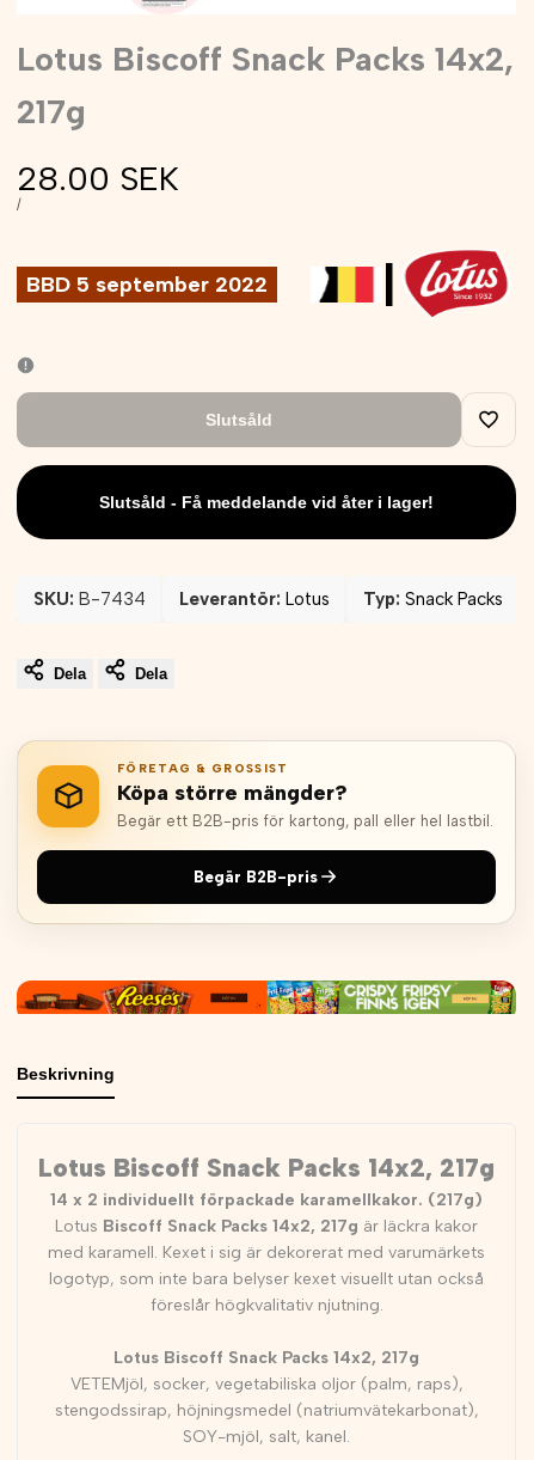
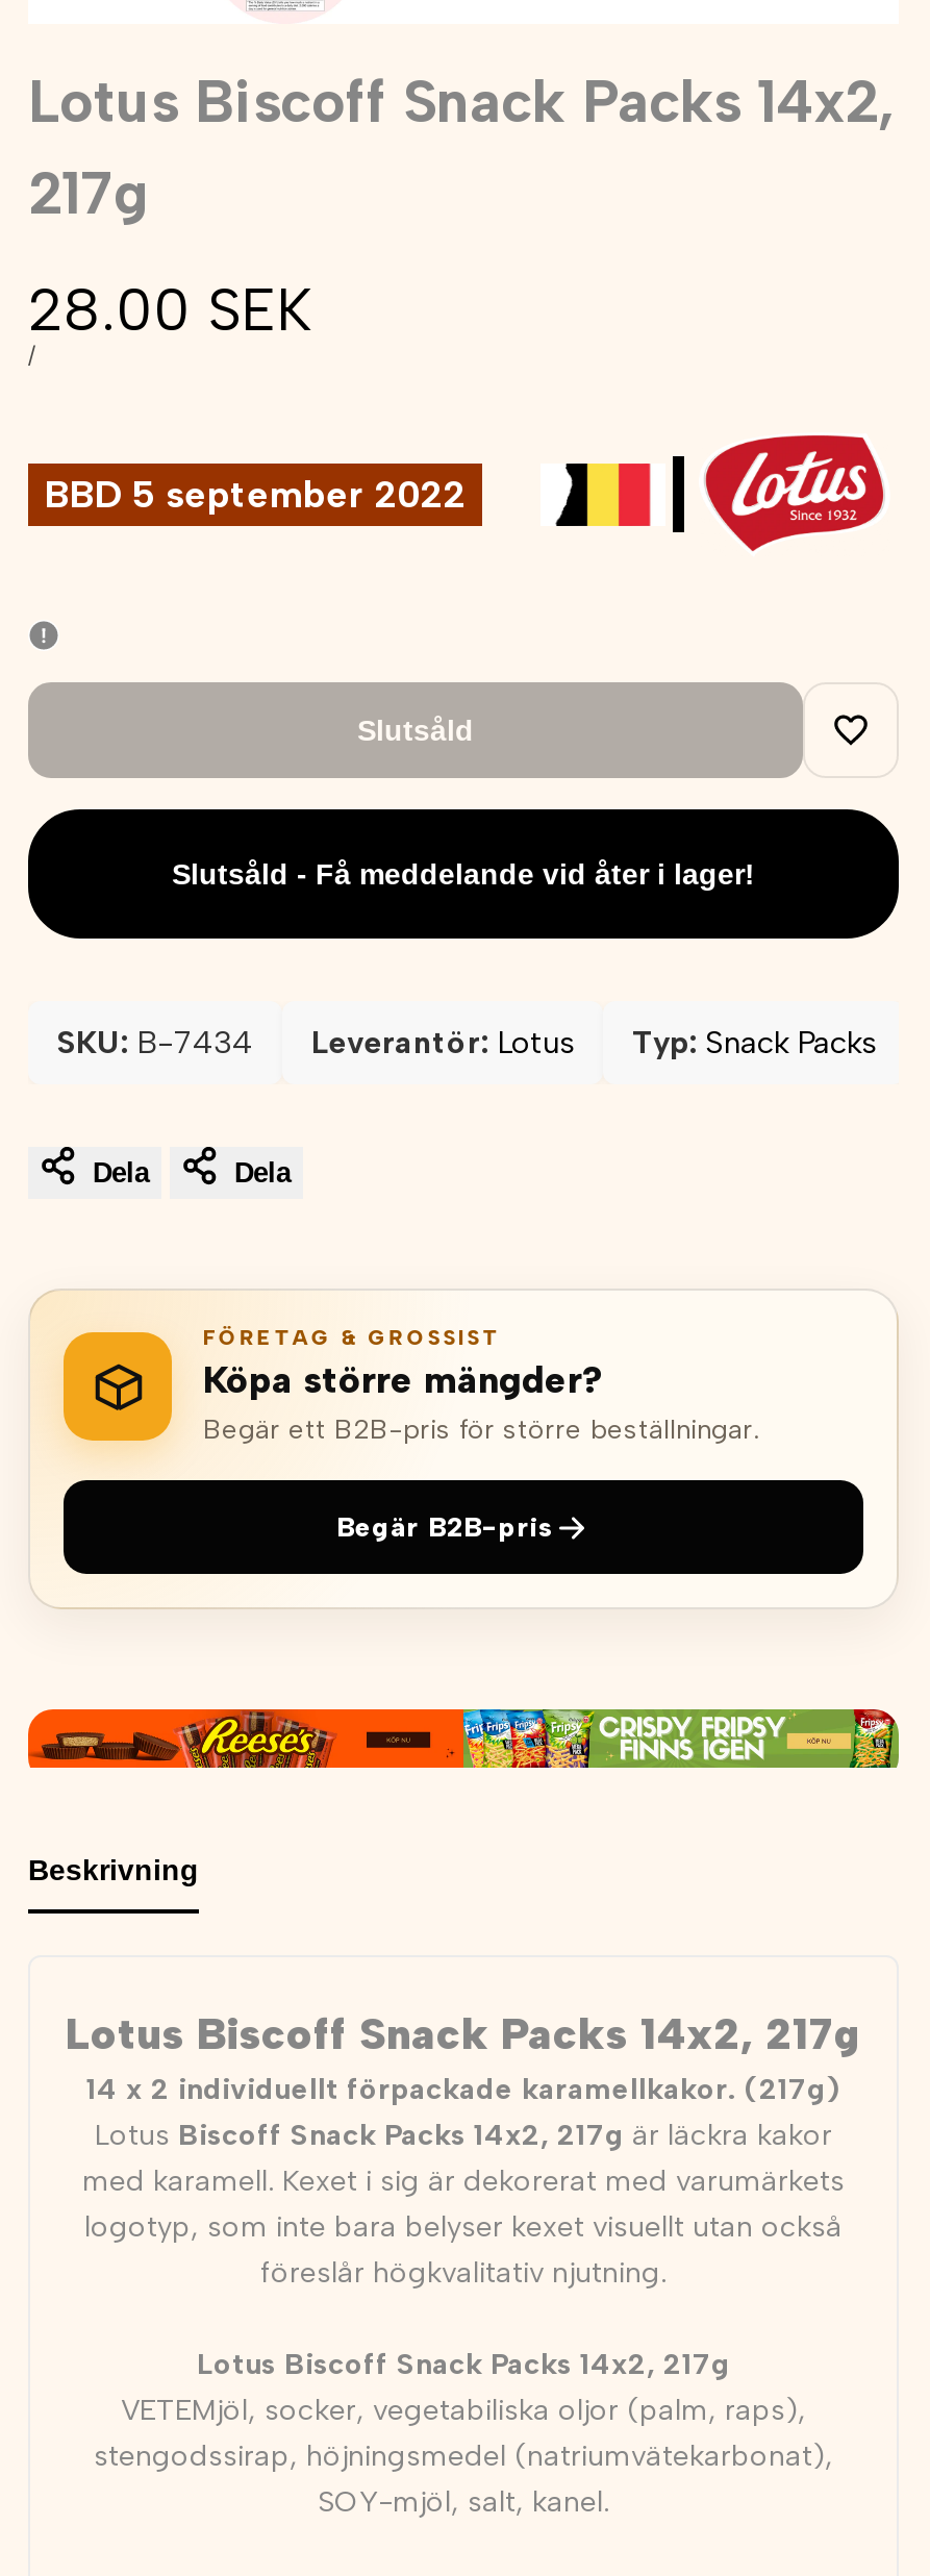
[117,812,493,830] Begär ett B2B-pris för kartong, pall eller hel lastbil. -> [203,1414,759,1446] Begär ett B2B-pris för större beställningar.

